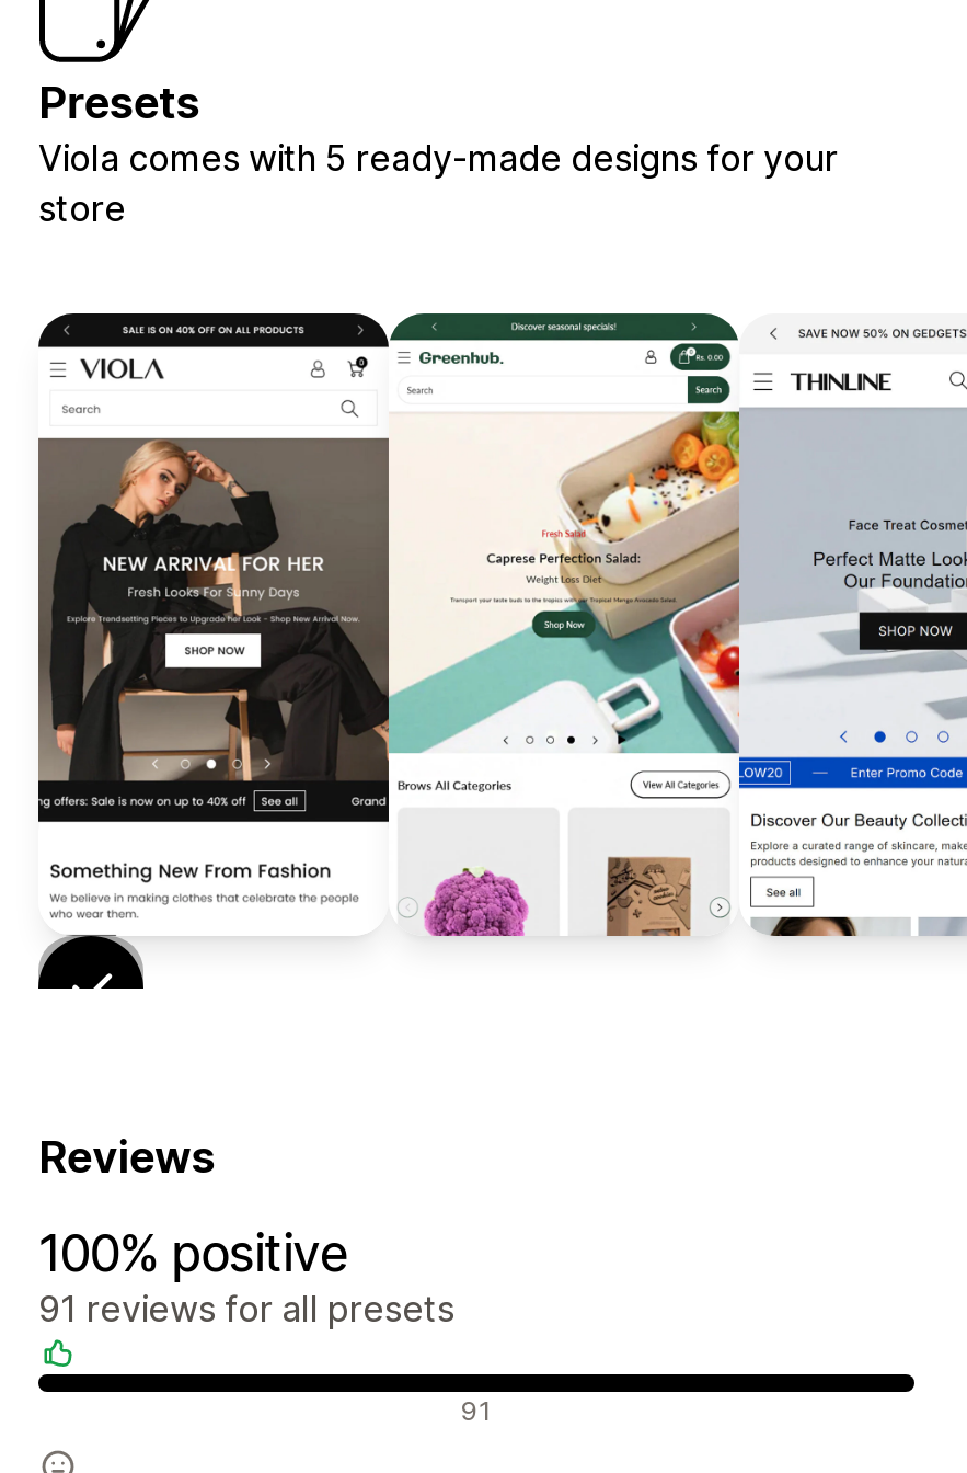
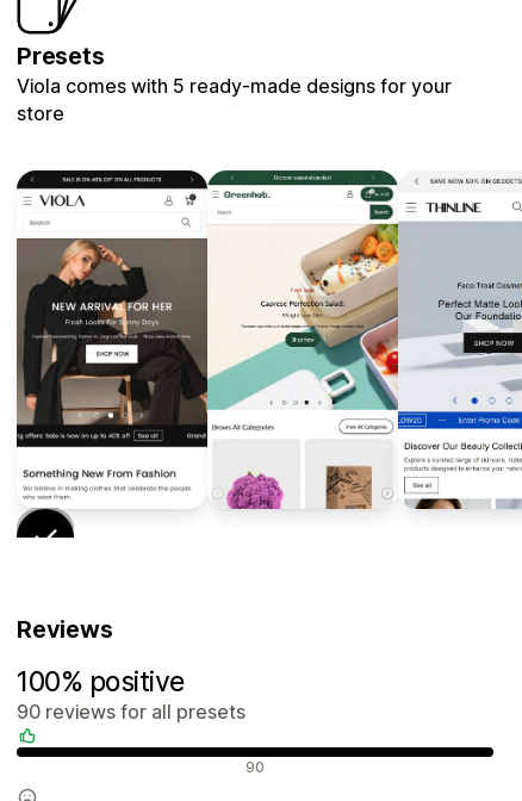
[38,1288,454,1331] 91 reviews for all presets -> [17,700,246,724] 90 reviews for all presets
[461,1395,492,1428] 91 -> [246,759,265,776] 90

